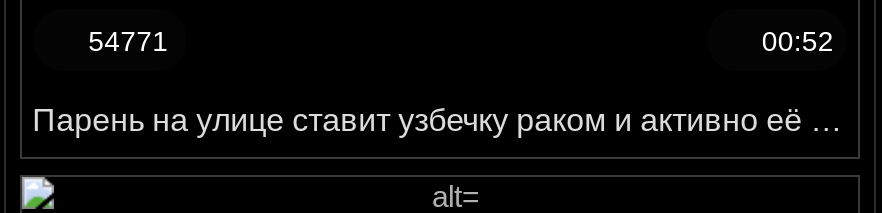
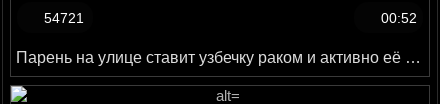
[88,25,168,57] 54771 -> [44,10,84,26] 54721

